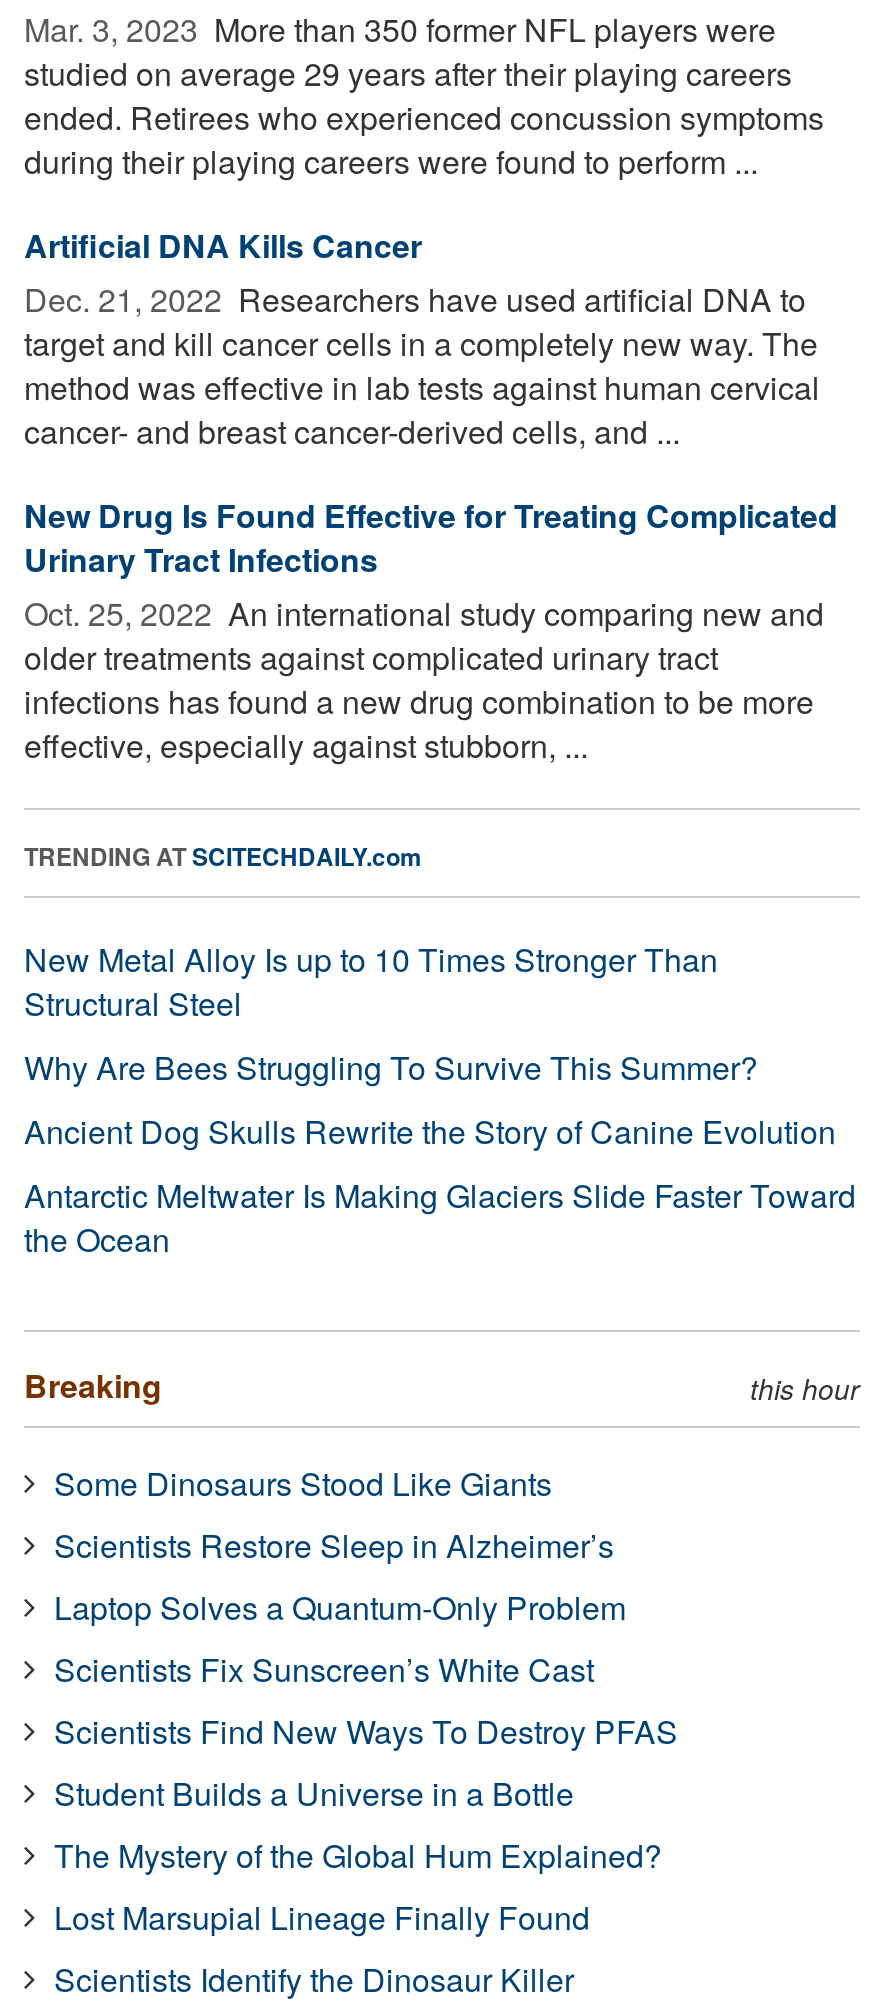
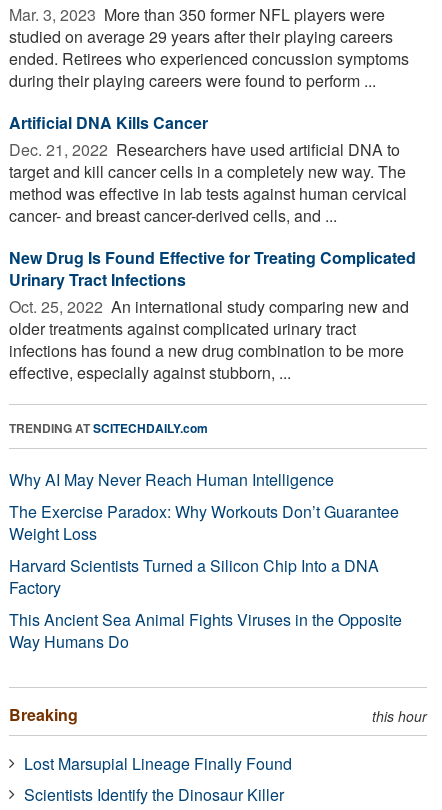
[24,936,856,1262] New Metal Alloy Is up to 10 Times Stronger Than | Structural Steel | Why Are Bees Struggling To Survive This Summer? | Ancient Dog Skulls Rewrite the Story of Canine Evolution | Antarctic Meltwater Is Making Glaciers Slide Faster Toward | the Ocean -> [9,468,402,653] Why AI May Never Reach Human Intelligence | The Exercise Paradox: Why Workouts Don’t Guarantee | Weight Loss | Harvard Scientists Turned a Silicon Chip Into a DNA | Factory | This Ancient Sea Animal Fights Viruses in the Opposite | Way Humans Do
moved [24,1362,860,1408] -> [9,703,427,726]: Breaking | this hour
[54,1460,678,1878] Some Dinosaurs Stood Like Giants | Scientists Restore Sleep in Alzheimer’s | Laptop Solves a Quantum-Only Problem | Scientists Fix Sunscreen’s White Cast | Scientists Find New Ways To Destroy PFAS | Student Builds a Universe in a Bottle | The Mystery of the Global Hum Explained? -> none

